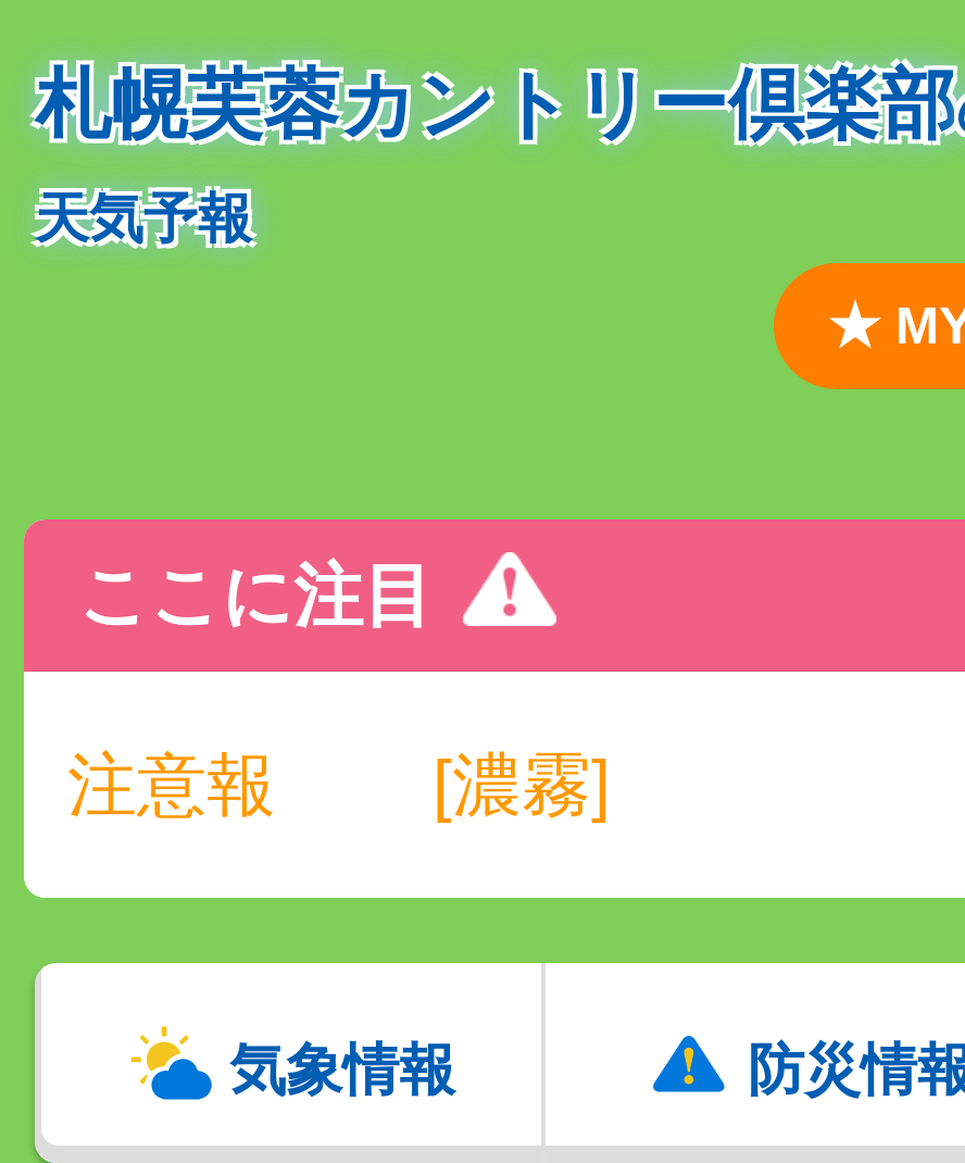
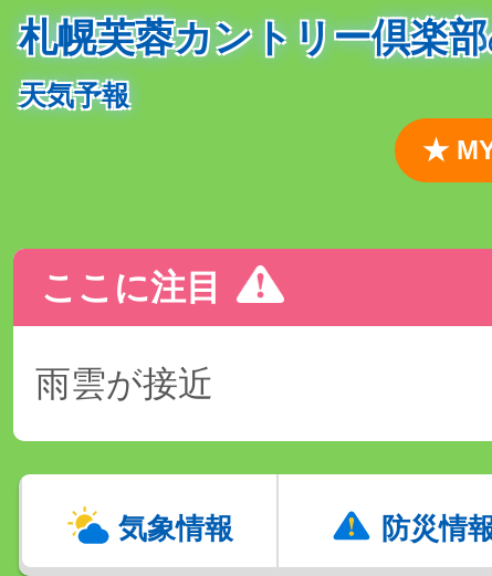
[67,746,611,824] 注意報 | [濃霧] -> [35,364,213,404] 雨雲が接近

